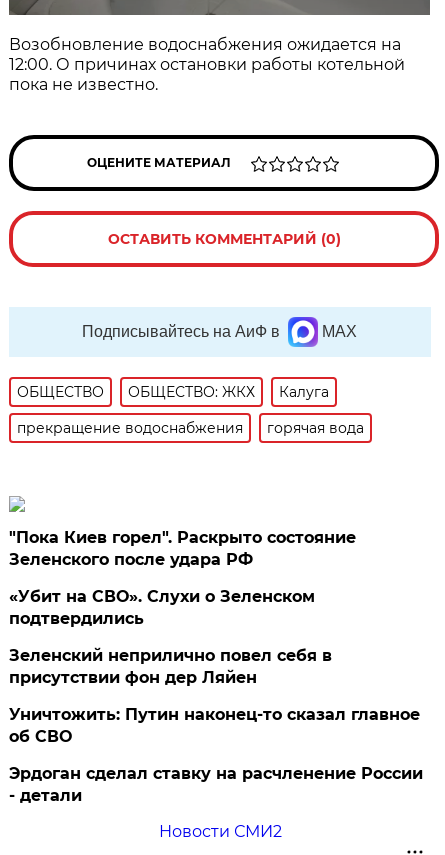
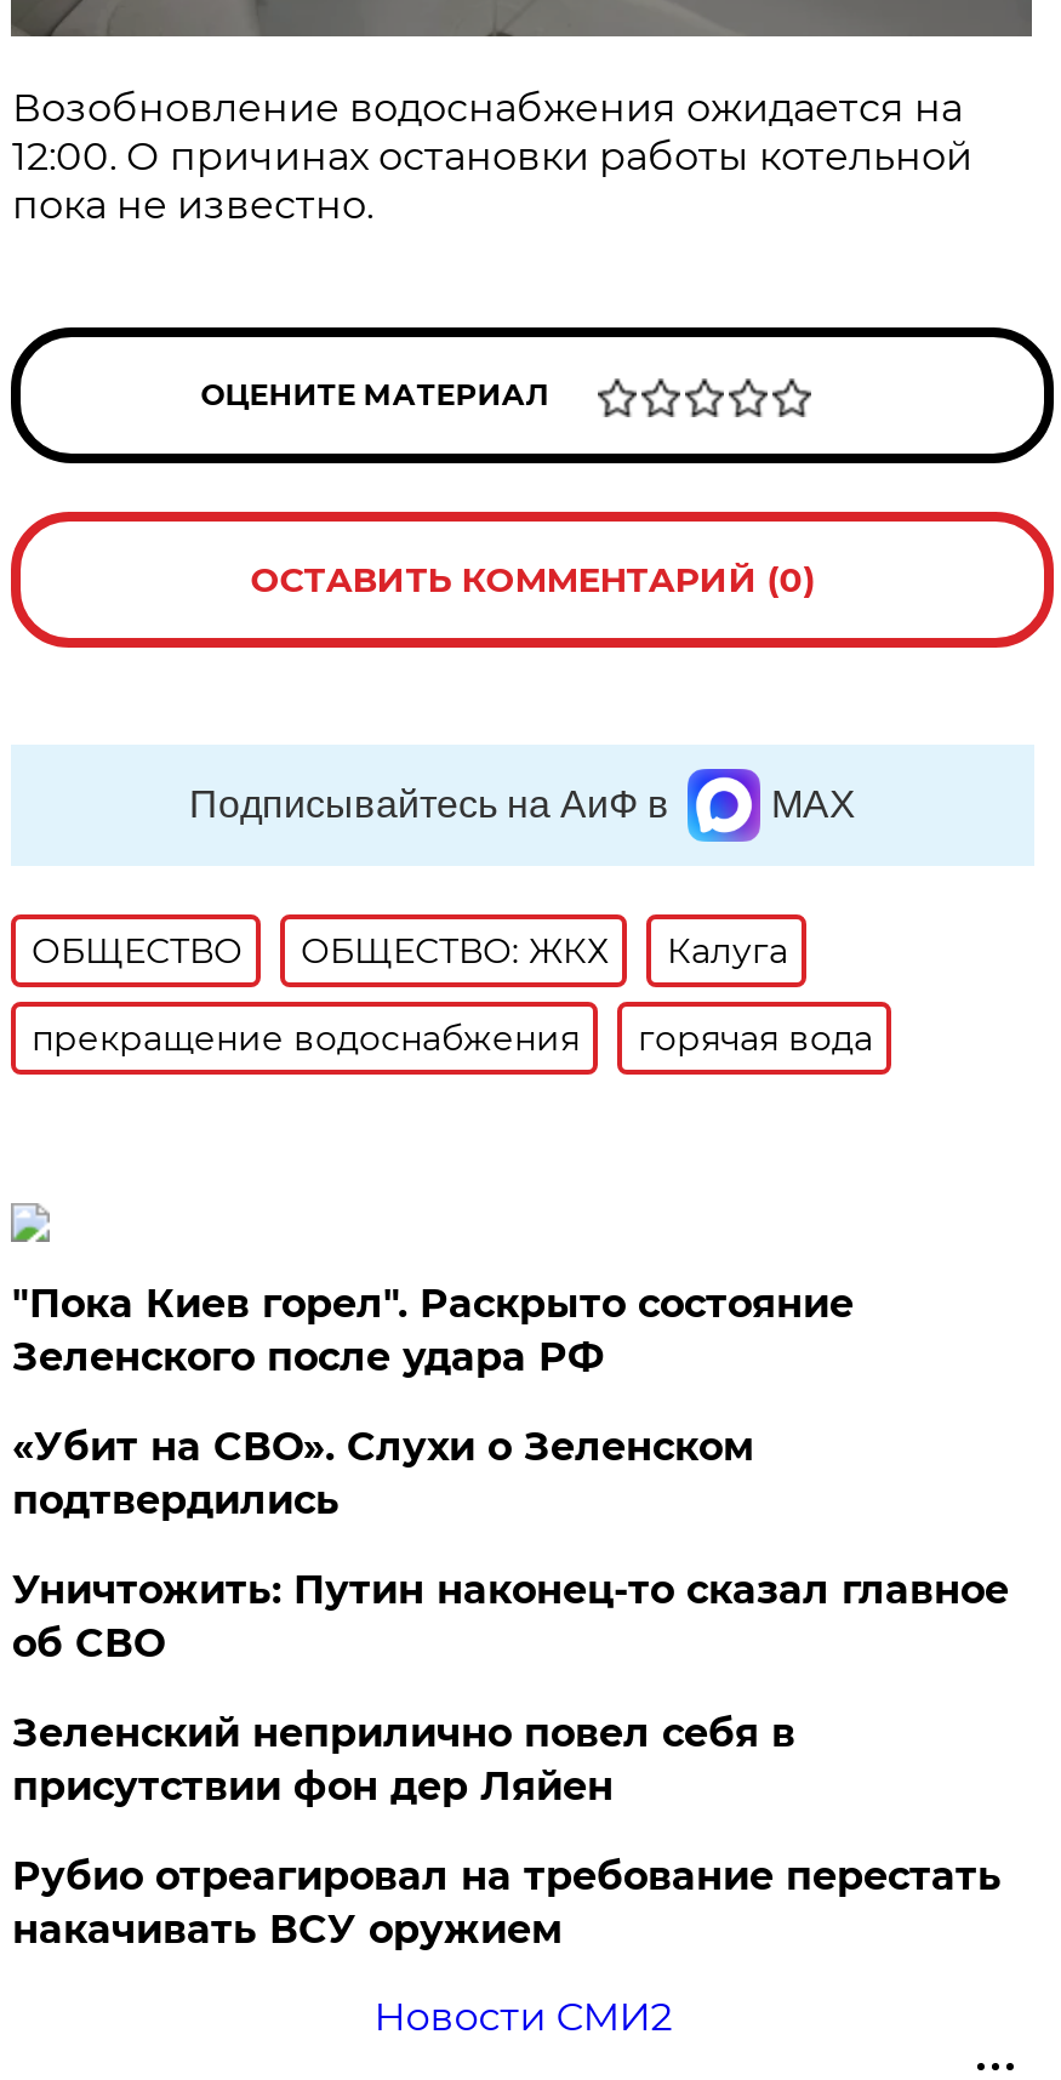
moved [9,646,332,687] -> [12,1710,795,1810]: Зеленский неприлично повел cебя в | присутствии фон дер Ляйен
moved [9,705,420,746] -> [12,1567,1009,1666]: Уничтожить: Путин наконец-то сказал главное | об СВО
[9,764,423,805] Эрдоган сделал ставку на расчленение России | - детали -> [12,1853,1001,1953] Рубио отреагировал на требование перестать | накачивать ВСУ оружием

